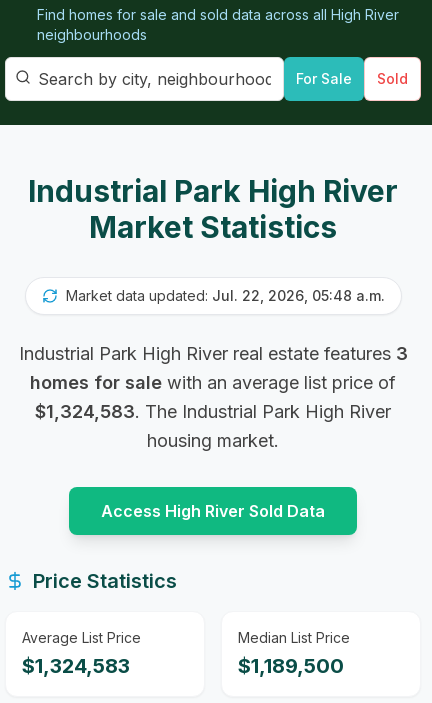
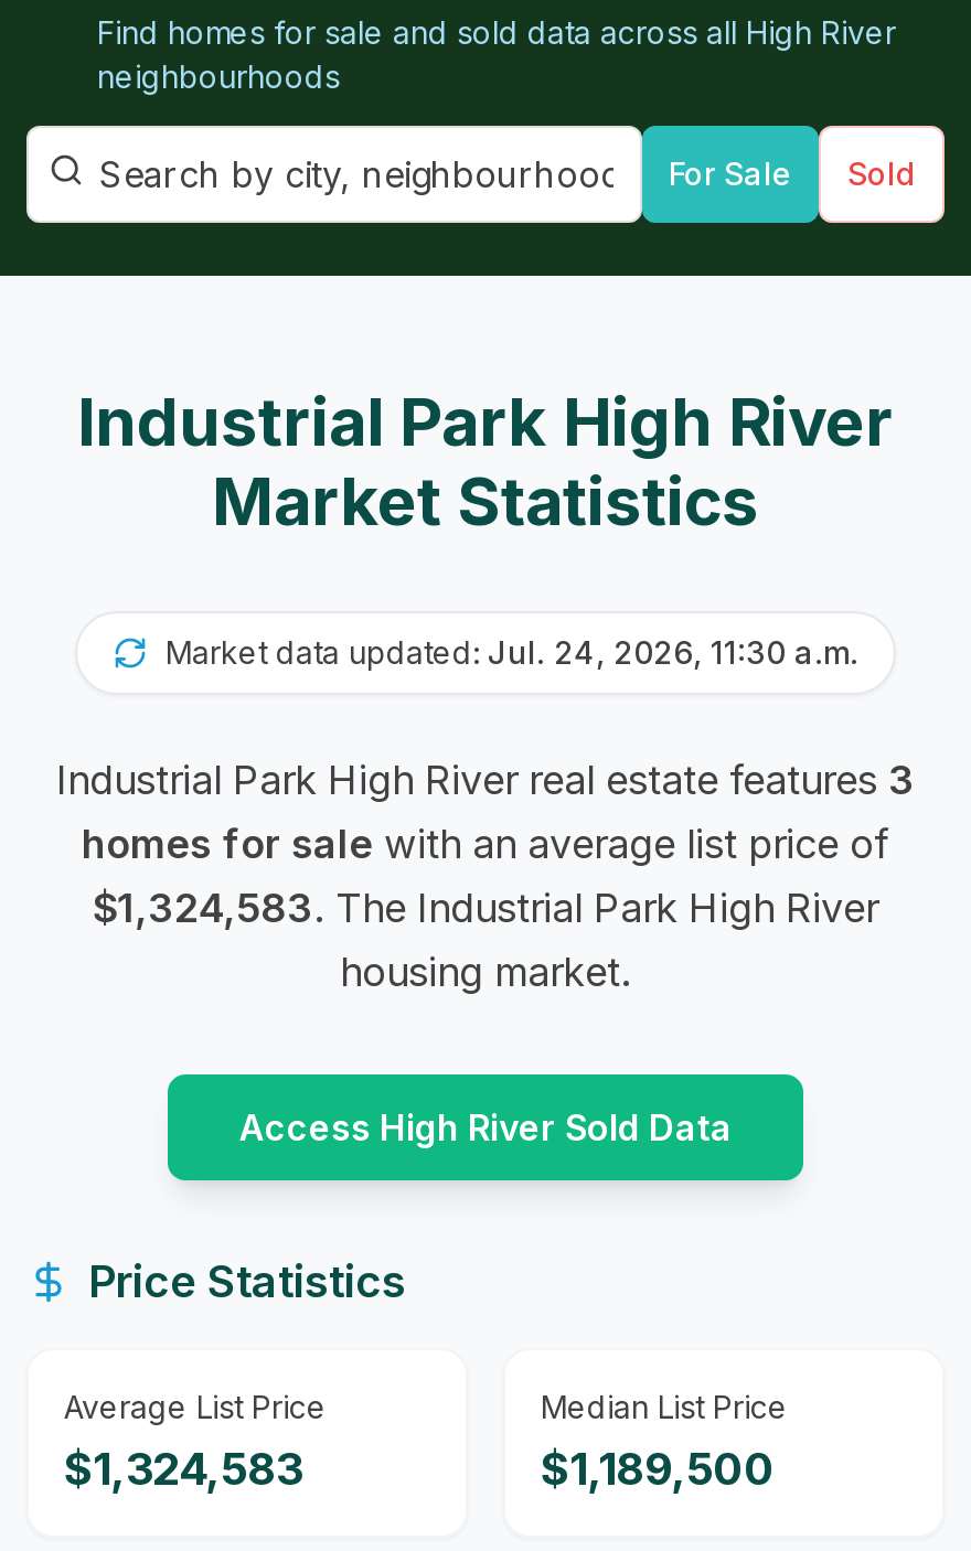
[65,287,384,304] Market data updated: Jul. 22, 2026, 05:48 a.m. -> [166,633,858,671] Market data updated: Jul. 24, 2026, 11:30 a.m.

